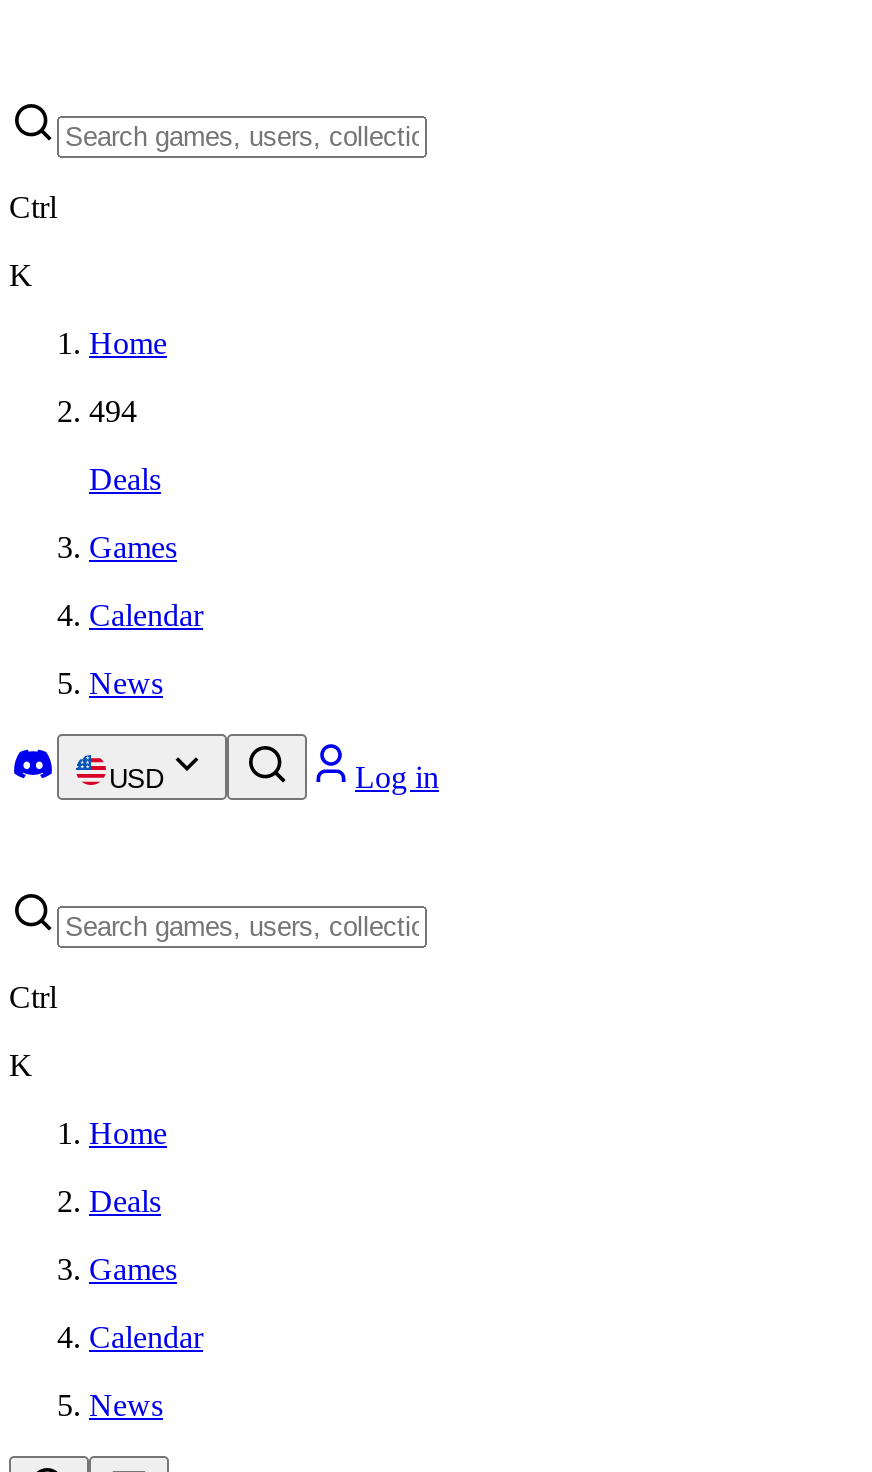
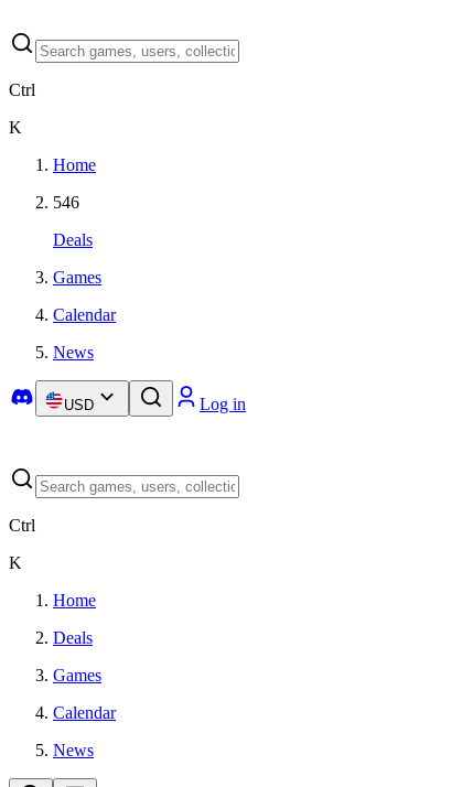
[89,394,137,428] 494 -> [53,193,79,212] 546

